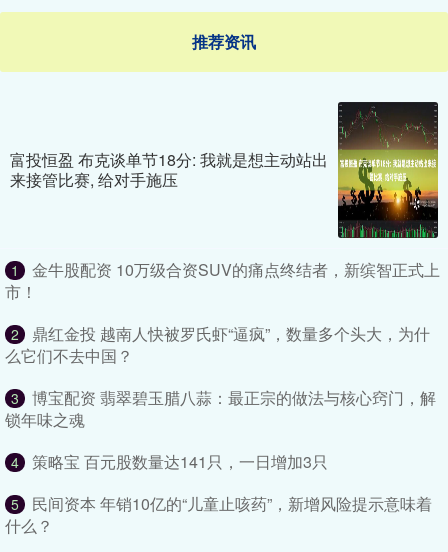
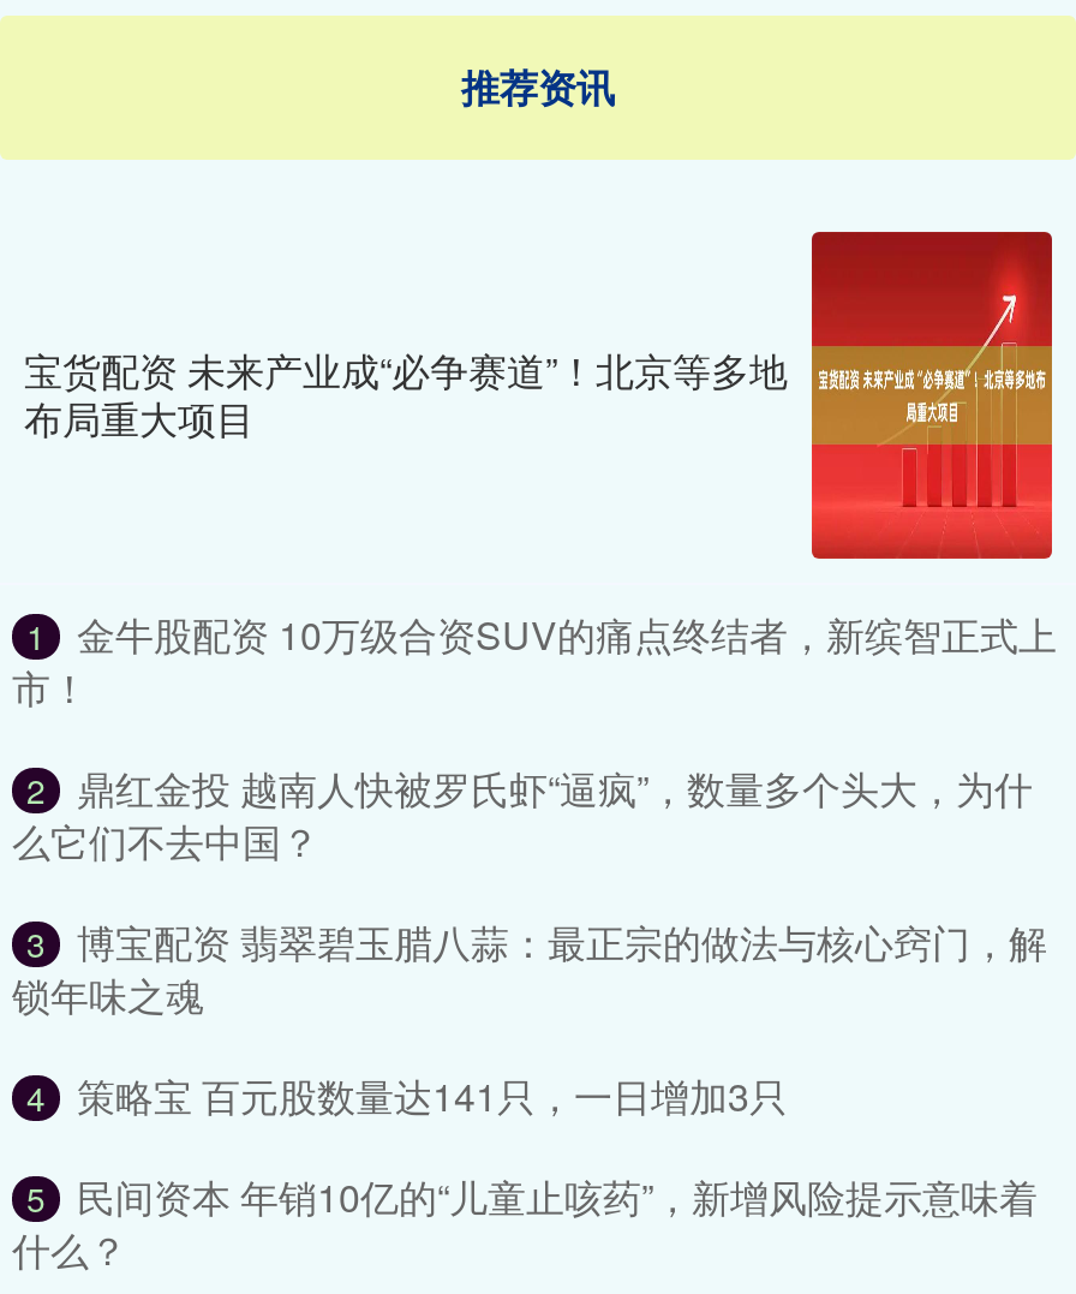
[10,101,439,239] [image] | 富投恒盈 布克谈单节18分: 我就是想主动站出 | 来接管比赛, 给对手施压 -> [24,229,1054,561] [image] | 宝货配资 未来产业成“必争赛道”！北京等多地 | 布局重大项目

